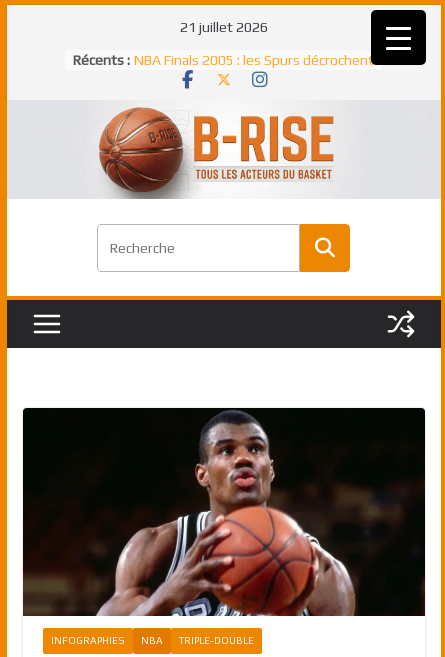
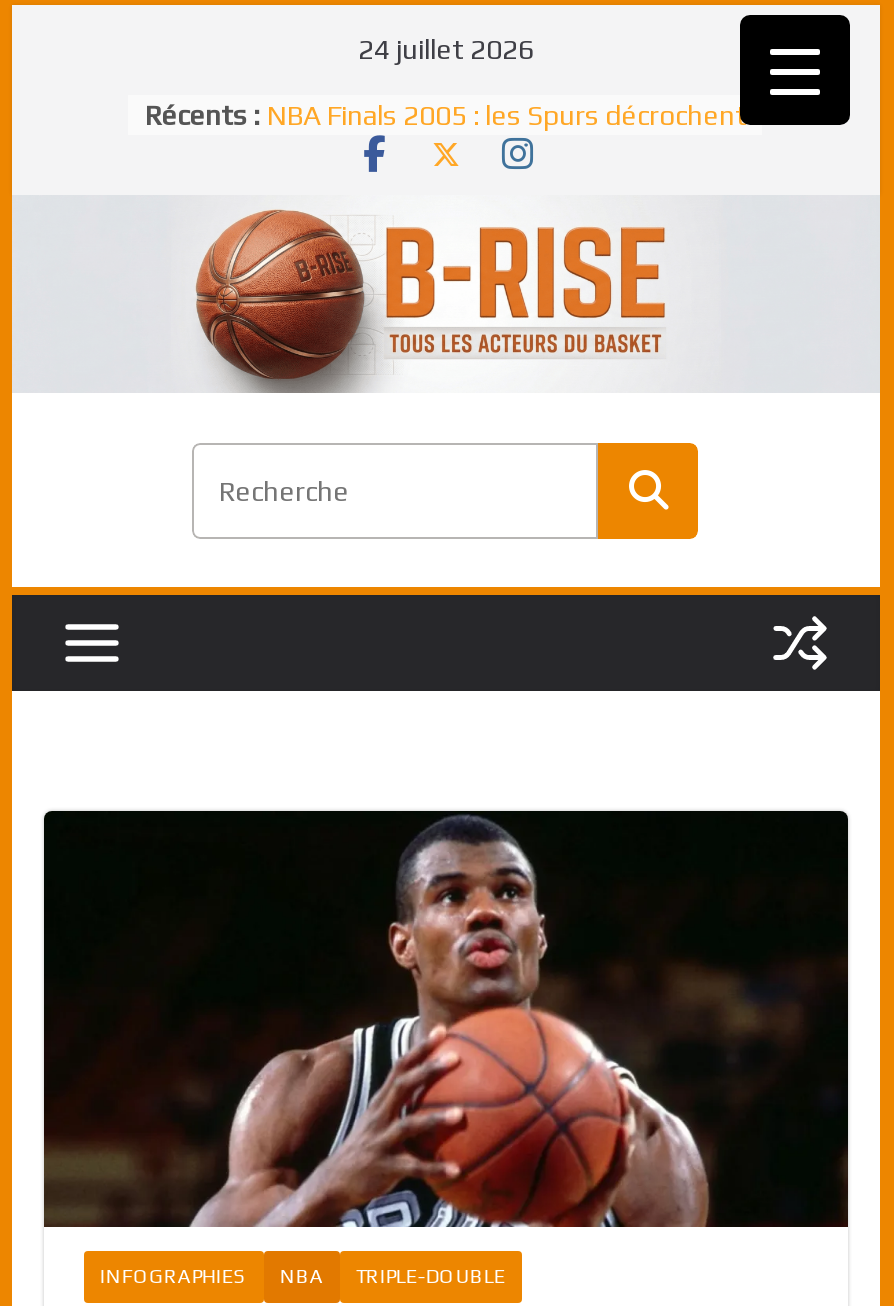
[180,19,268,35] 21 juillet 2026 -> [358,33,534,65] 24 juillet 2026

